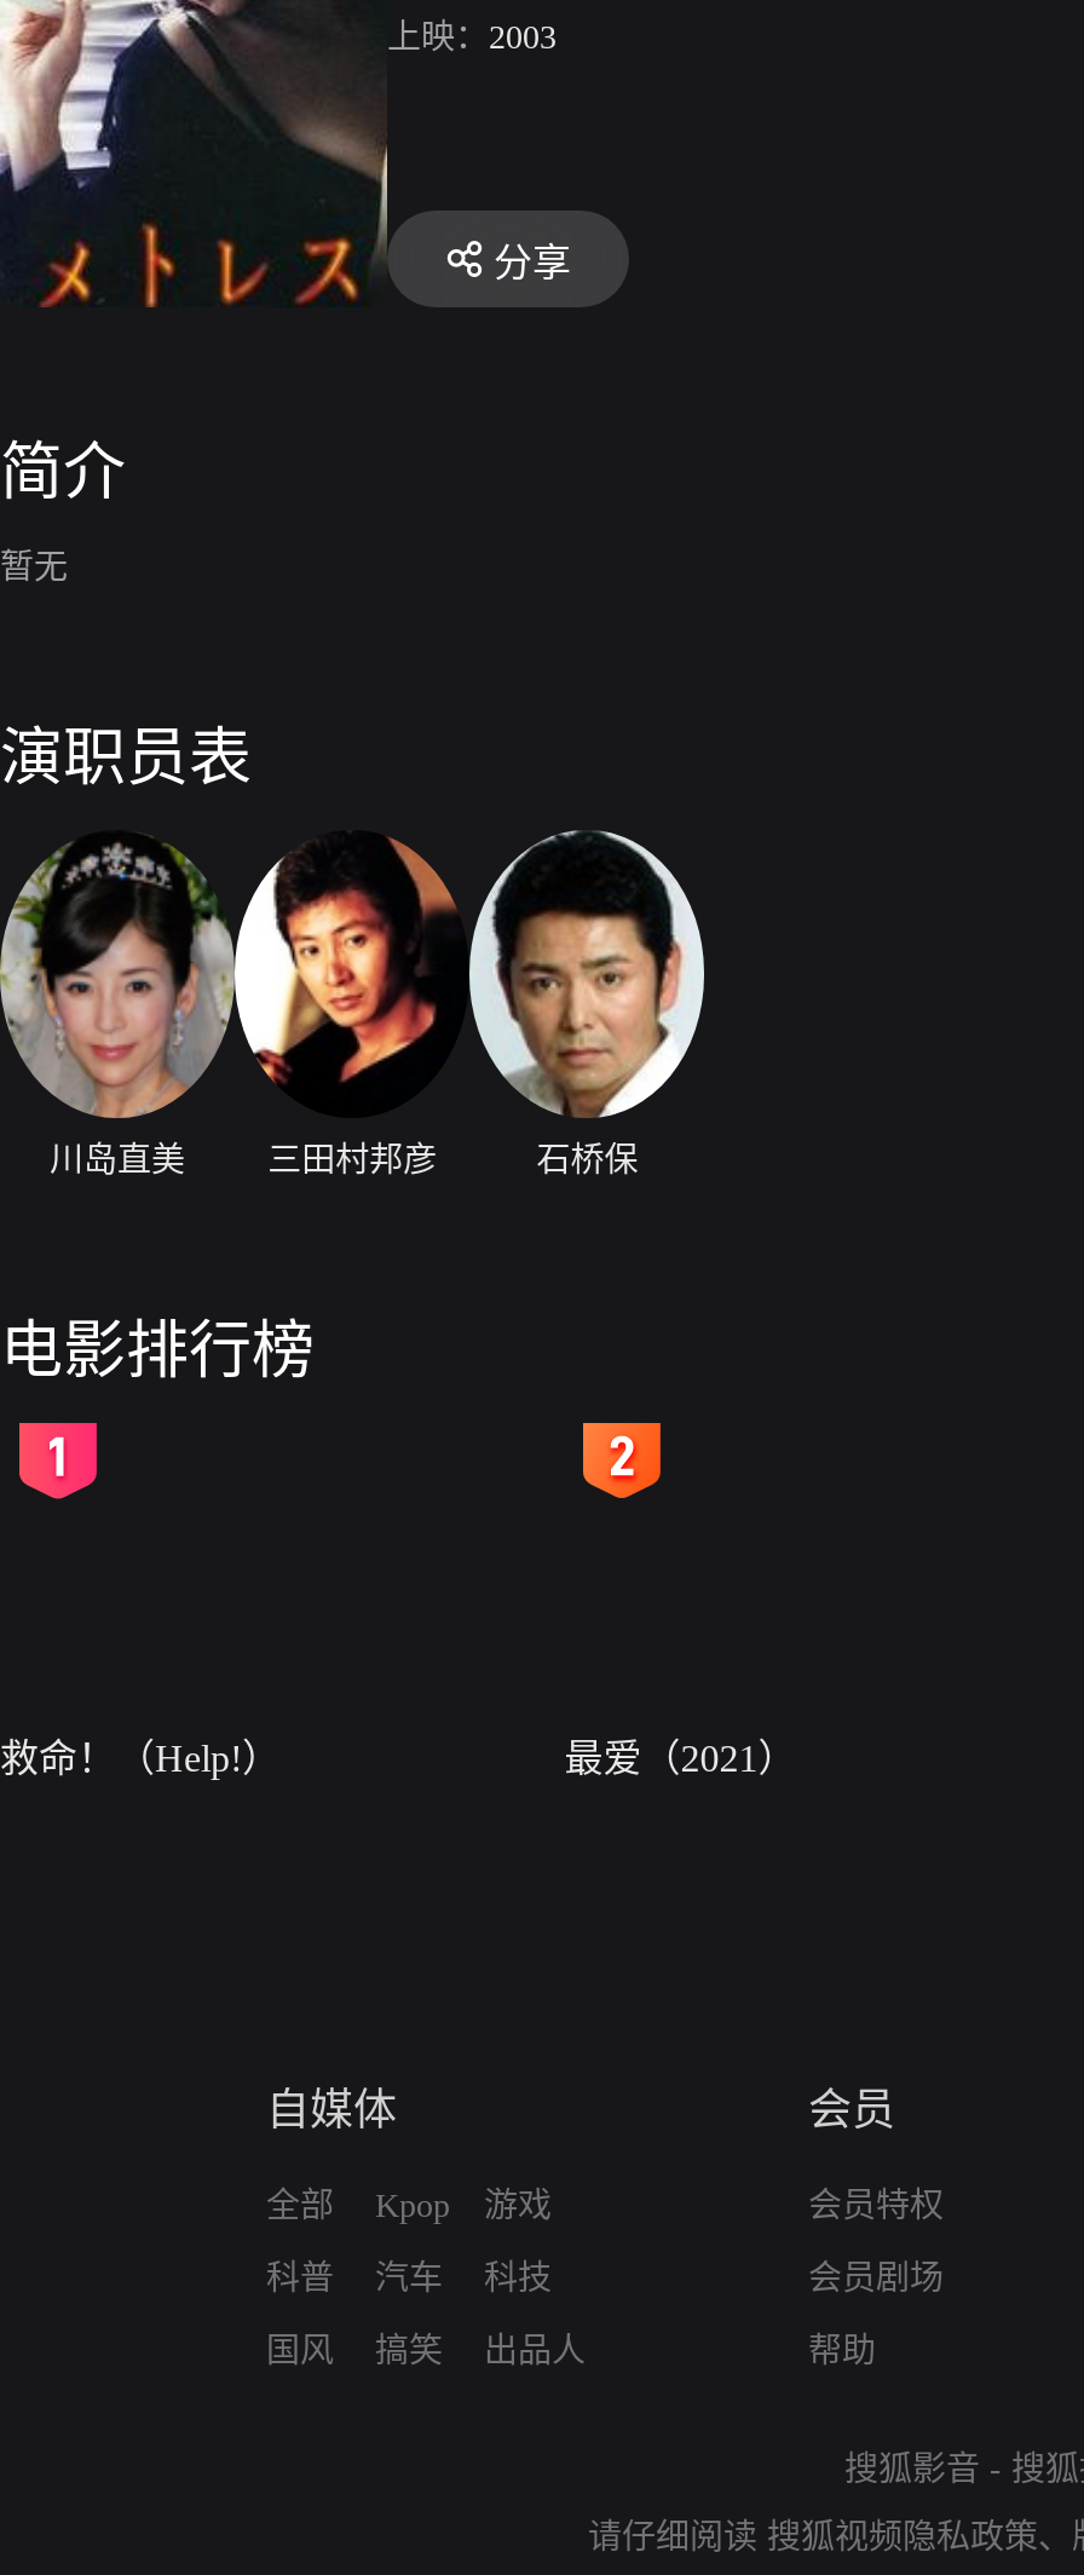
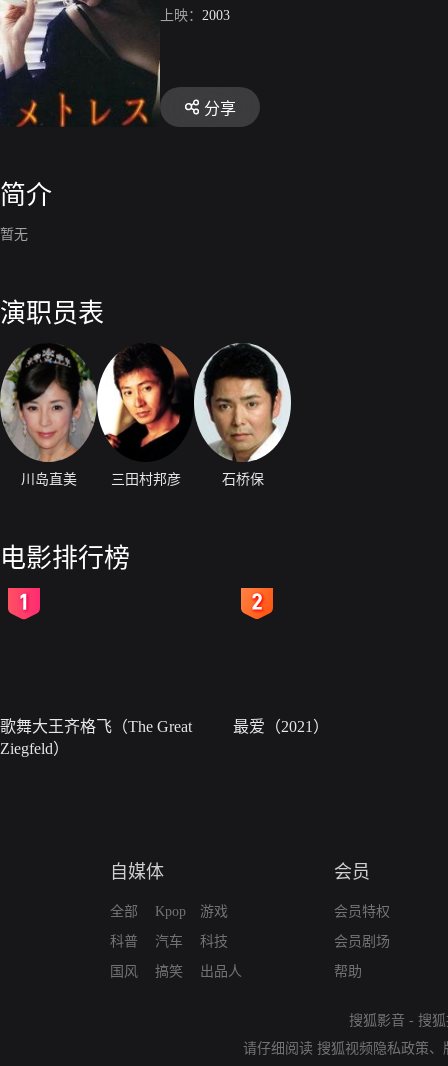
[0,1738,281,1779] 救命！（Help!） -> [0,718,192,757] 歌舞大王齐格飞（The Great | Ziegfeld）

